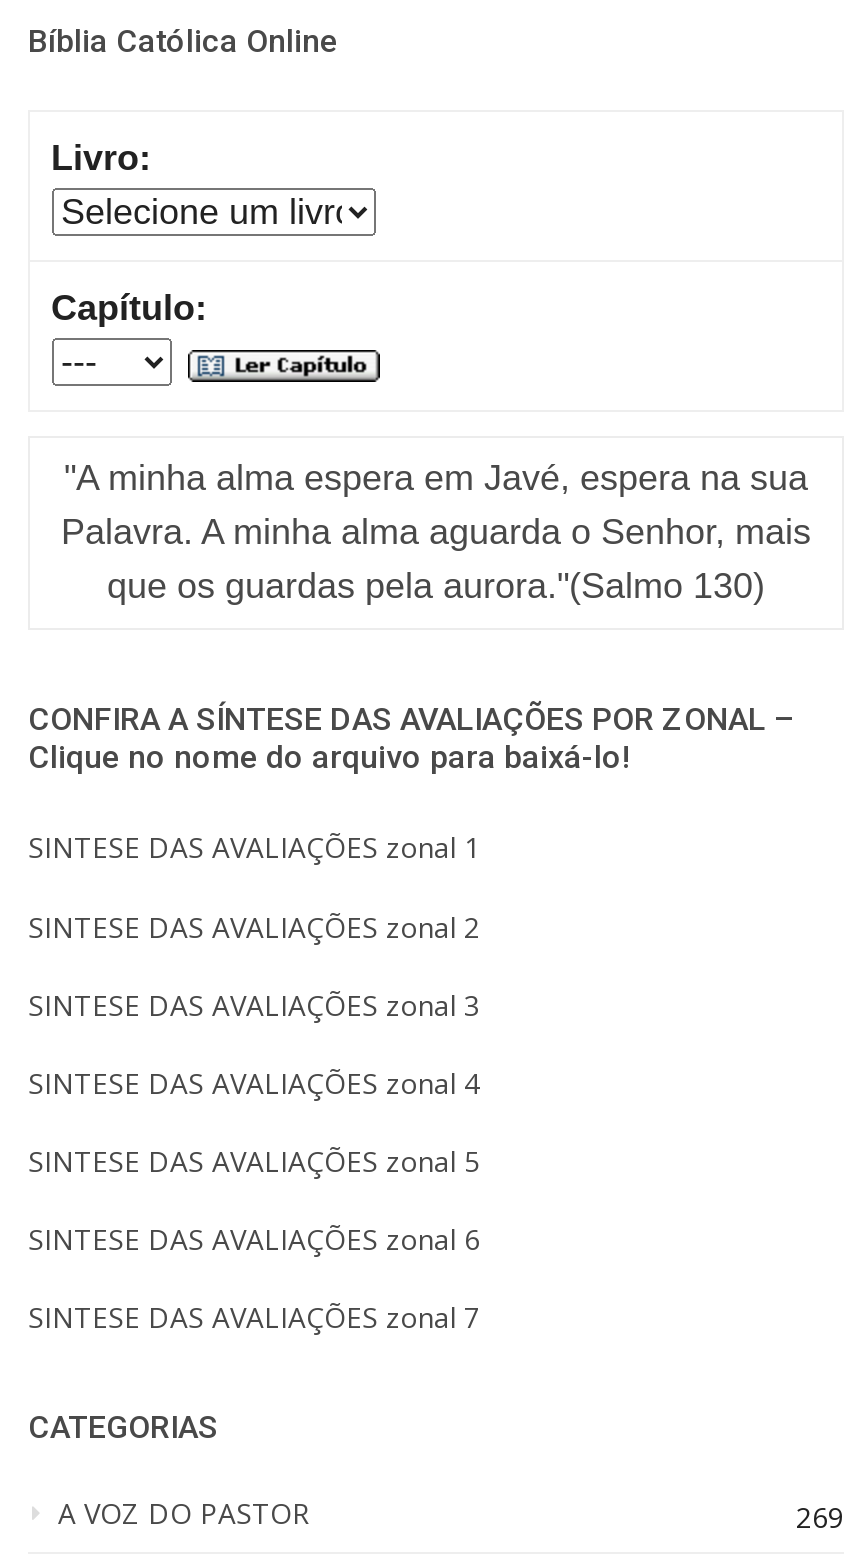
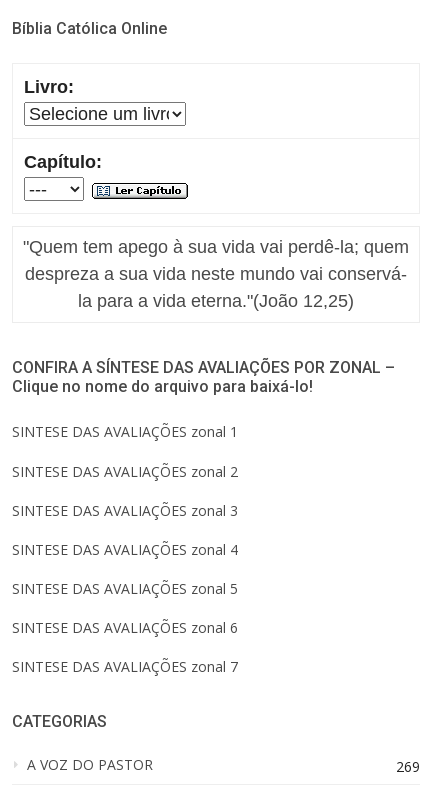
[61,459,811,607] "A minha alma espera em Javé, espera na sua | Palavra. A minha alma aguarda o Senhor, mais | que os guardas pela aurora."(Salmo 130) -> [23,237,409,311] "Quem tem apego à sua vida vai perdê-la; quem | despreza a sua vida neste mundo vai conservá- | la para a vida eterna."(João 12,25)

